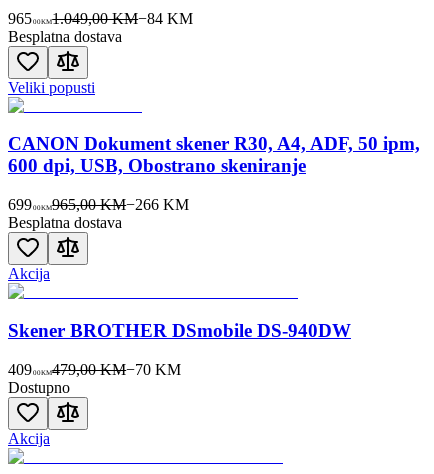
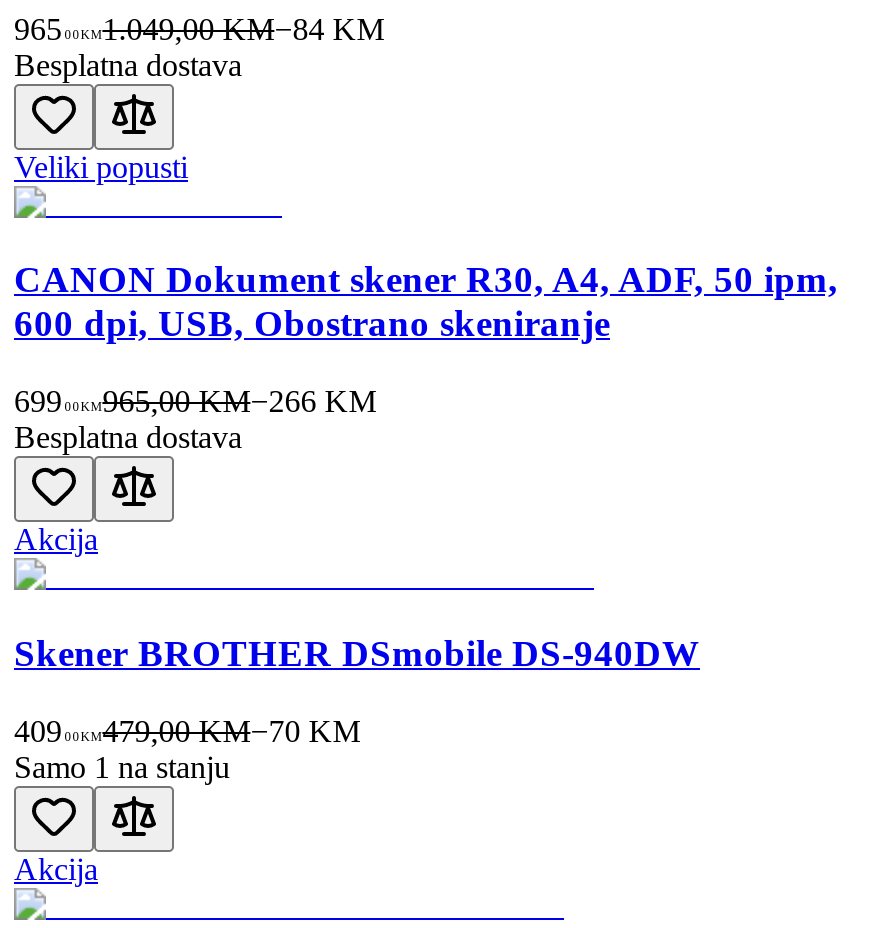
[8,379,70,396] Dostupno -> [14,749,230,783] Samo 1 na stanju

